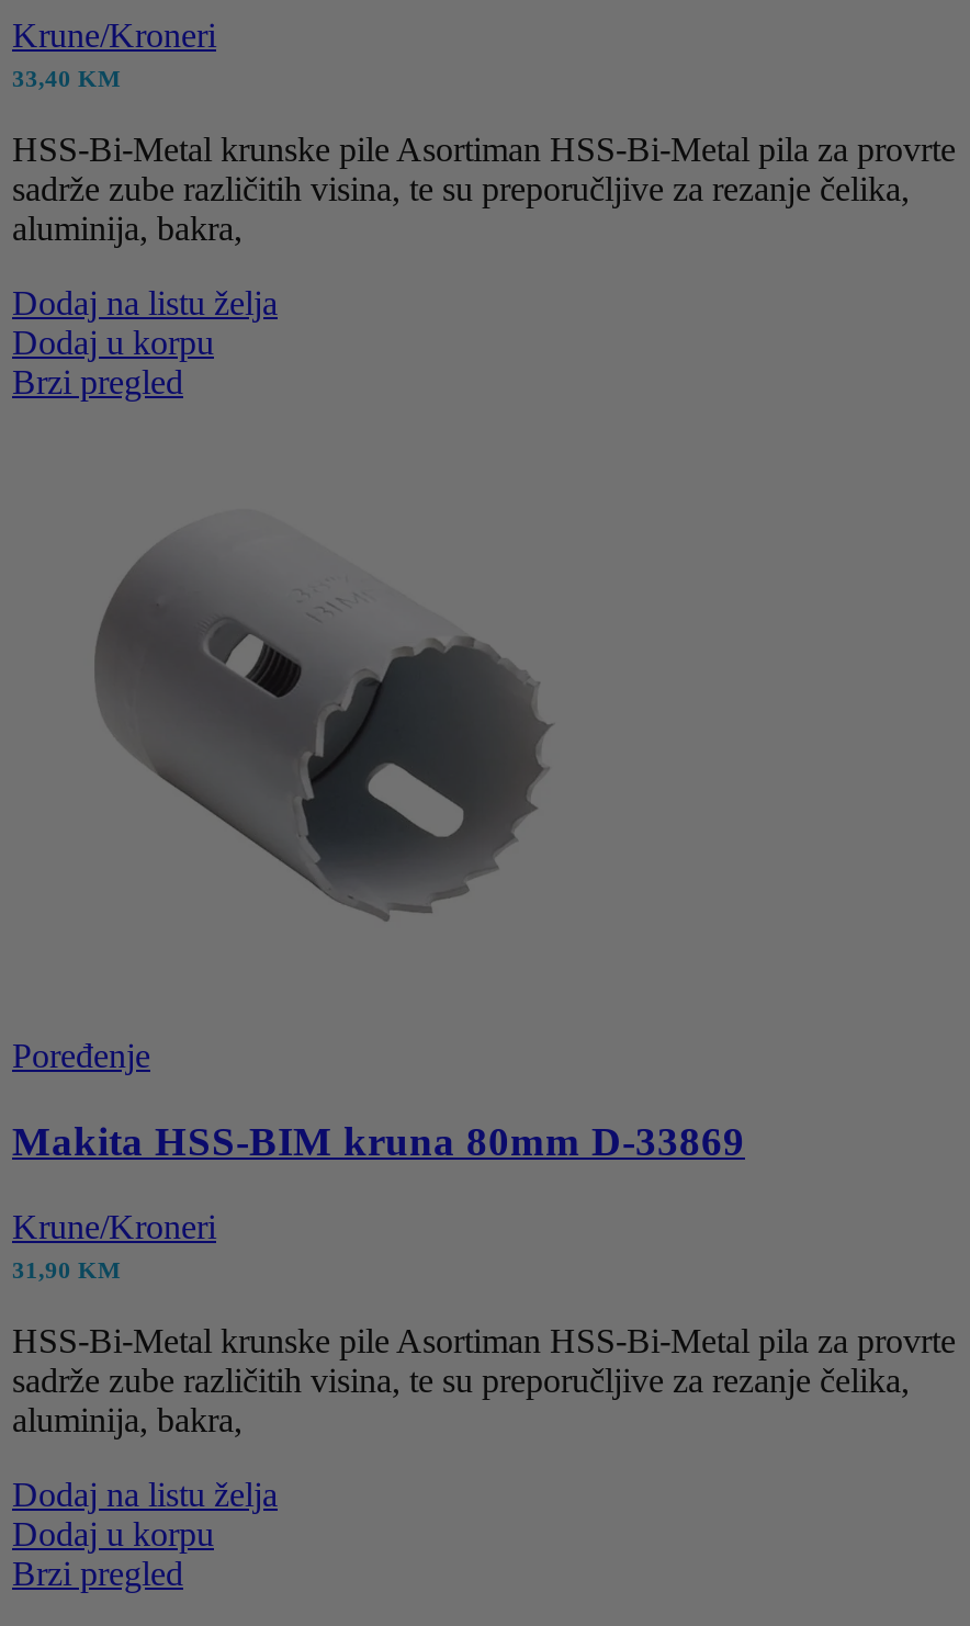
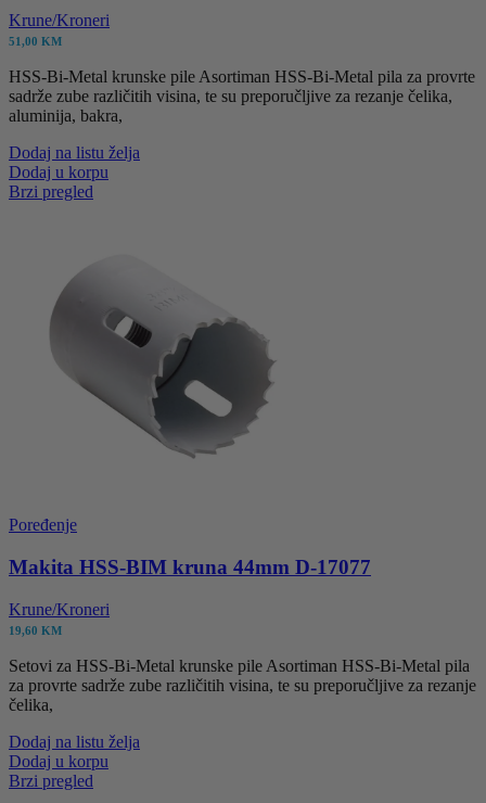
[12,65,120,91] 33,40 KM -> [9,35,62,48] 51,00 KM
[12,1118,745,1164] Makita HSS-BIM kruna 80mm D-33869 -> [9,555,371,578] Makita HSS-BIM kruna 44mm D-17077
[12,1255,120,1281] 31,90 KM -> [9,623,62,636] 19,60 KM
[12,1321,956,1437] HSS-Bi-Metal krunske pile Asortiman HSS-Bi-Metal pila za provrte | sadrže zube različitih visina, te su preporučljive za rezanje čelika, | aluminija, bakra, -> [9,656,476,713] Setovi za HSS-Bi-Metal krunske pile Asortiman HSS-Bi-Metal pila | za provrte sadrže zube različitih visina, te su preporučljive za rezanje | čelika,

